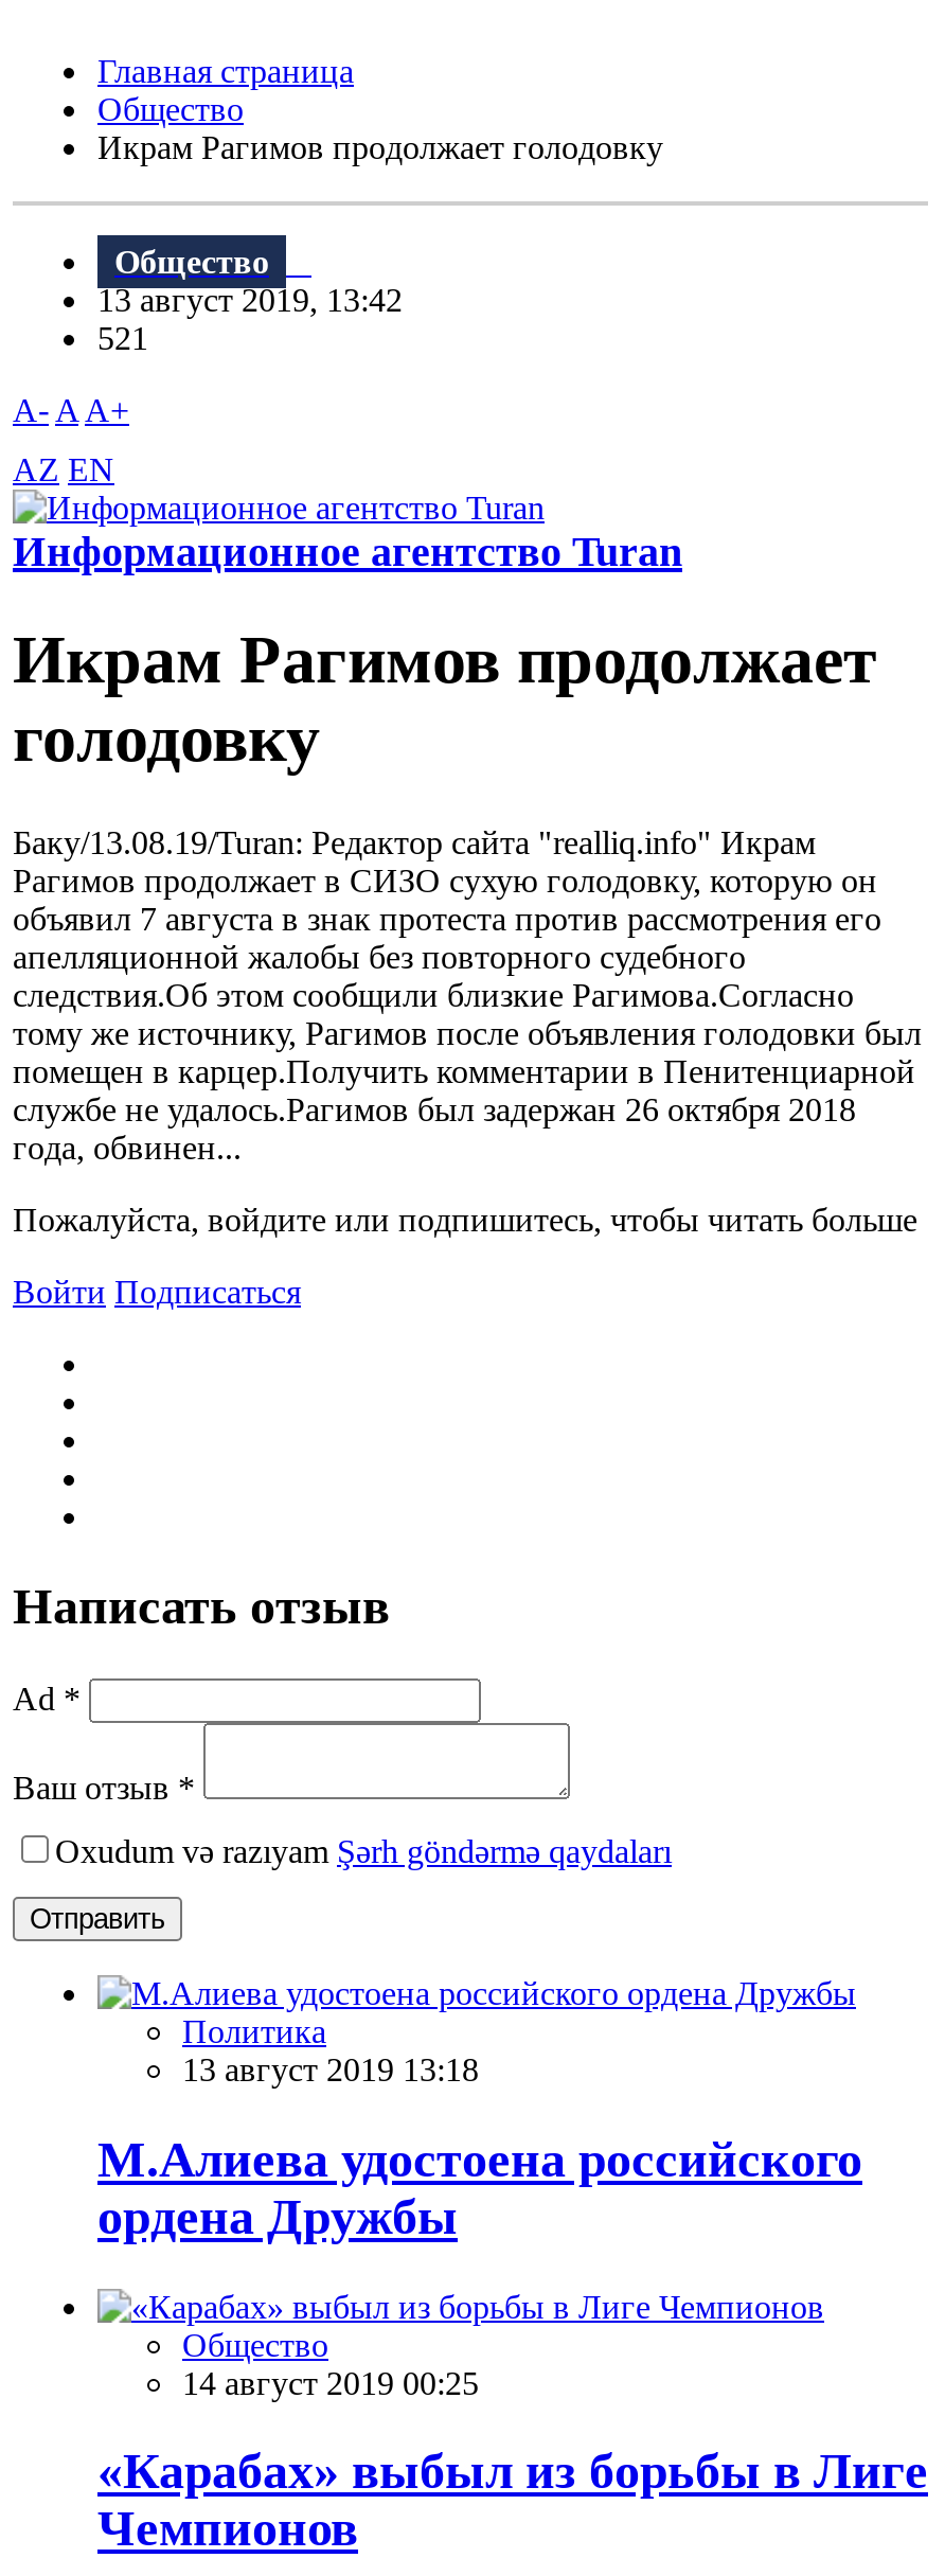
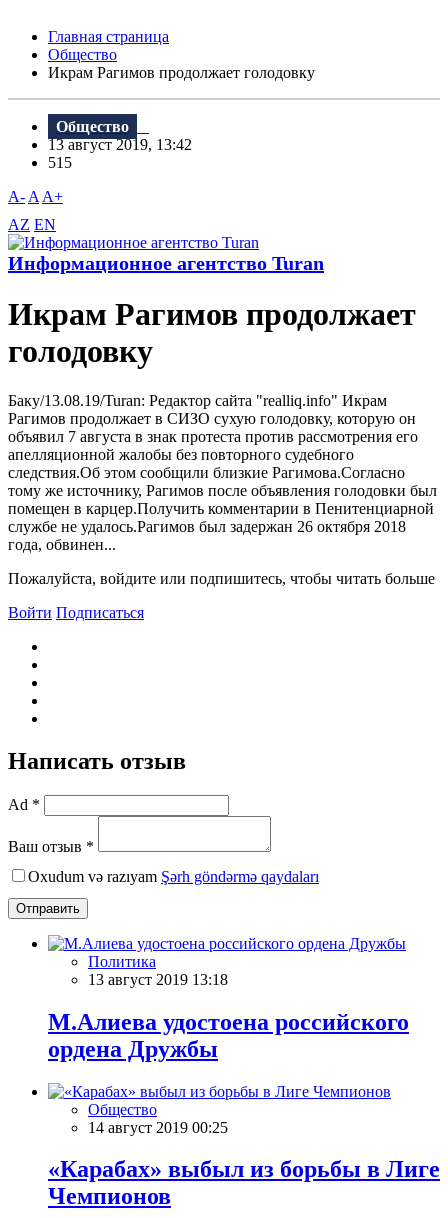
[97,320,148,356] 521 -> [48,154,72,171] 515

